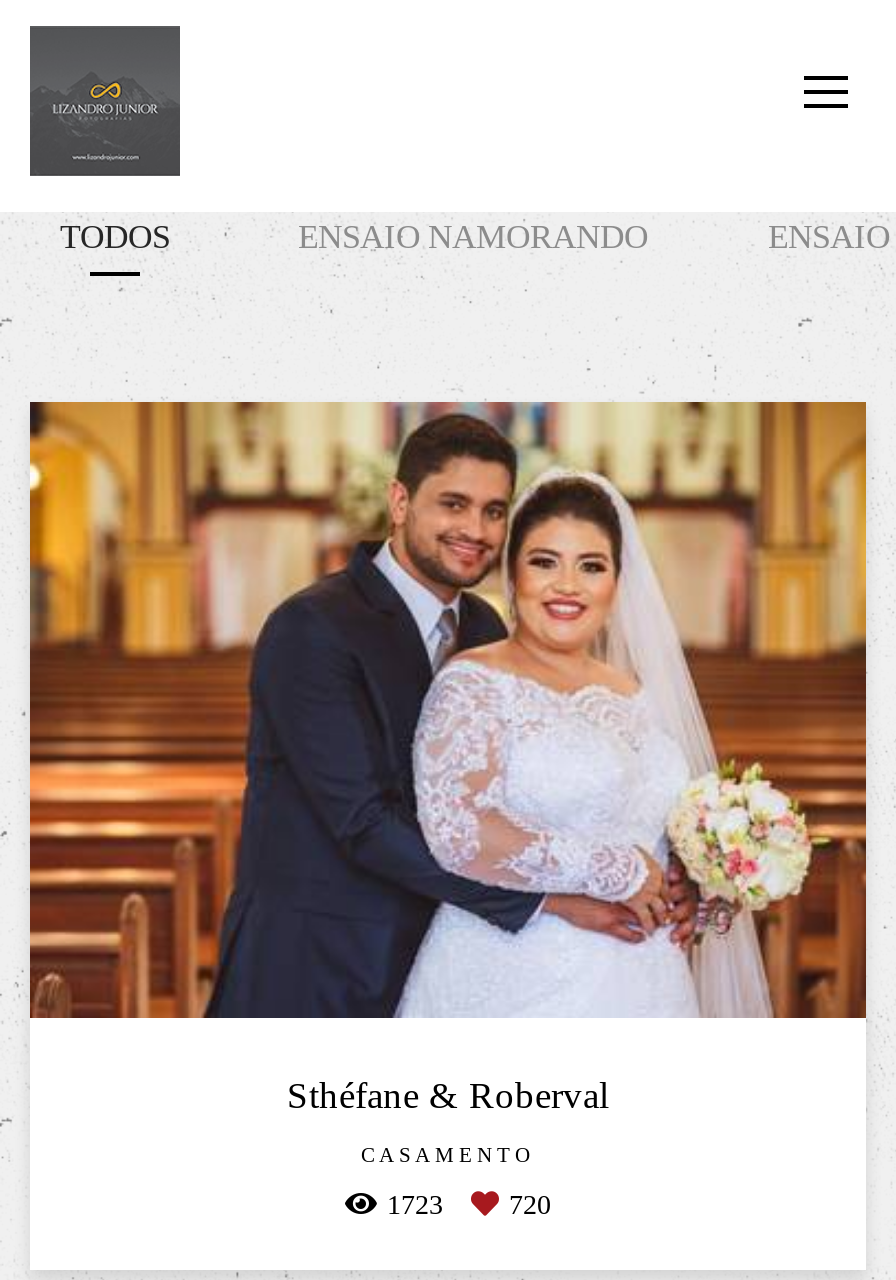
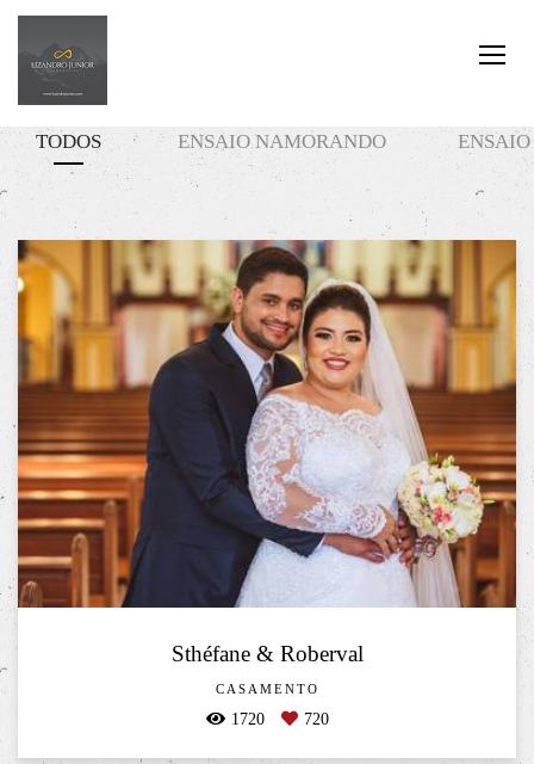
[387,1190,443,1220] 1723 -> [231,710,264,728] 1720

